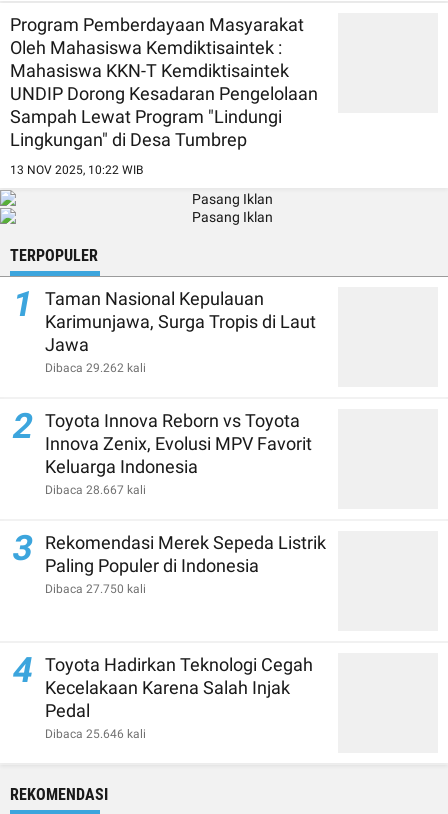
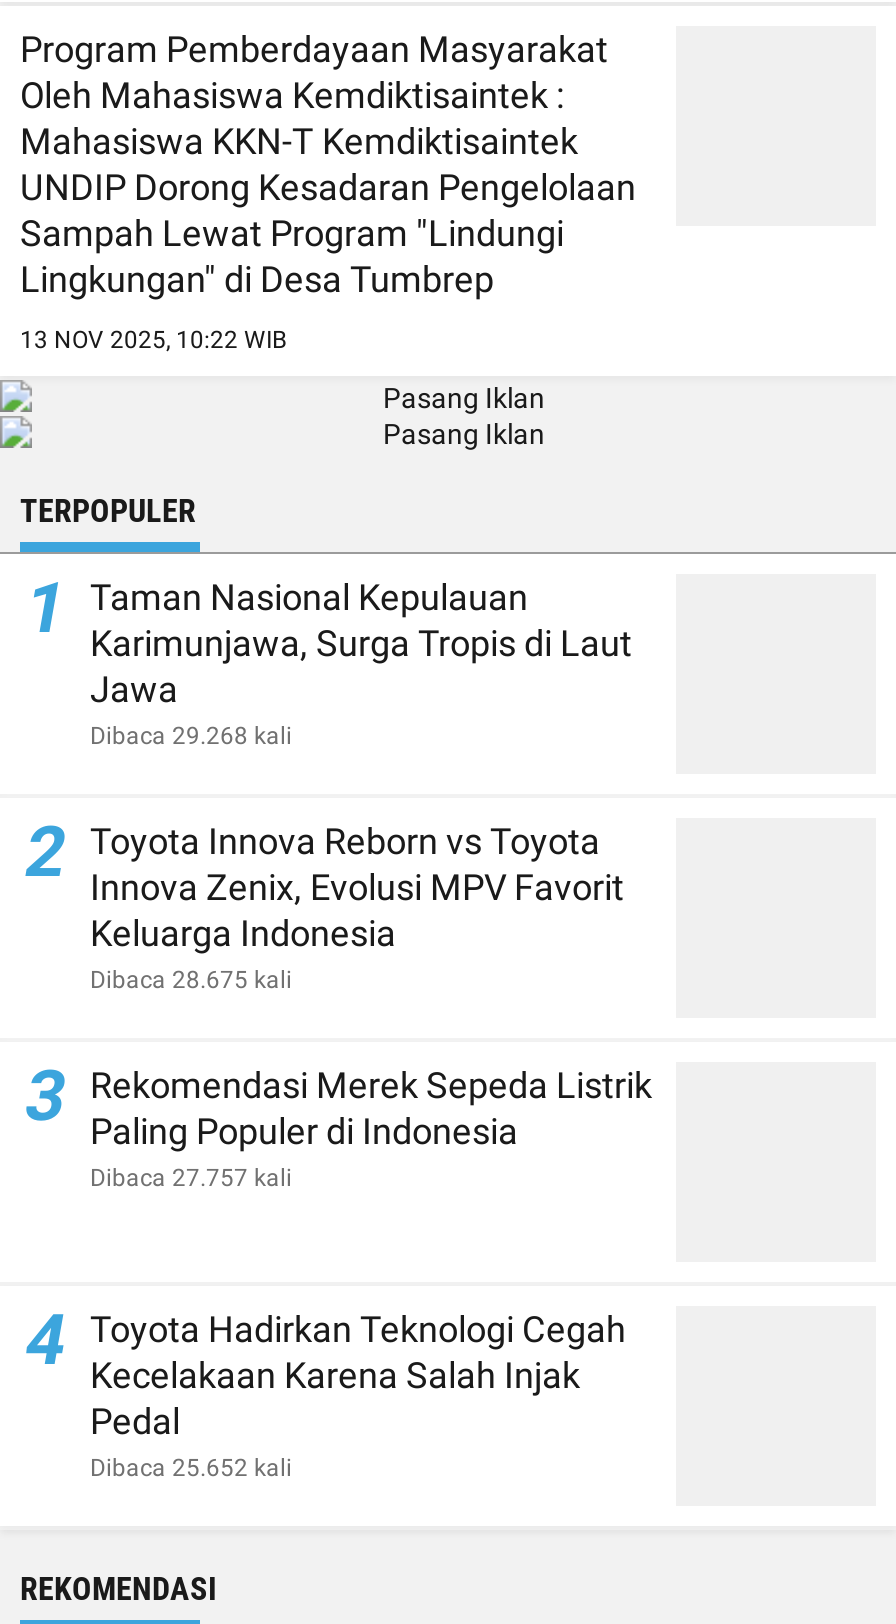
[45,361,146,375] Dibaca 29.262 kali -> [90,721,292,749] Dibaca 29.268 kali
[45,483,146,497] Dibaca 28.667 kali -> [90,965,292,993] Dibaca 28.675 kali
[45,582,146,596] Dibaca 27.750 kali -> [90,1163,292,1191] Dibaca 27.757 kali
[45,727,146,741] Dibaca 25.646 kali -> [90,1453,292,1481] Dibaca 25.652 kali

